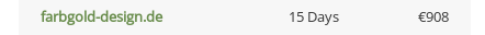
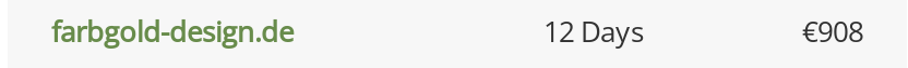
[288,7,339,26] 15 Days -> [543,12,644,51] 12 Days

